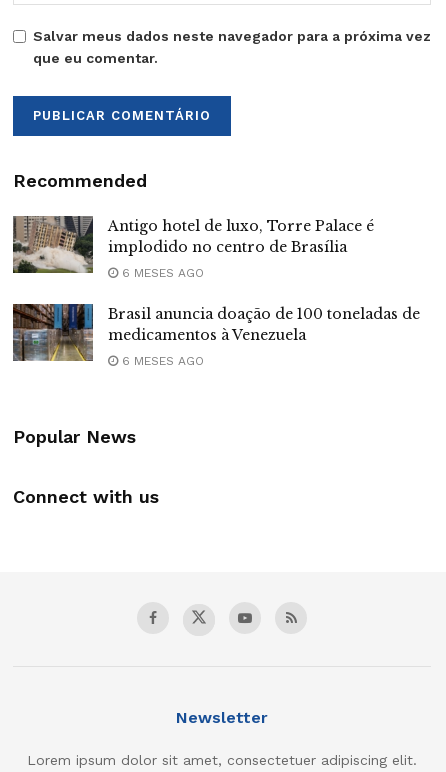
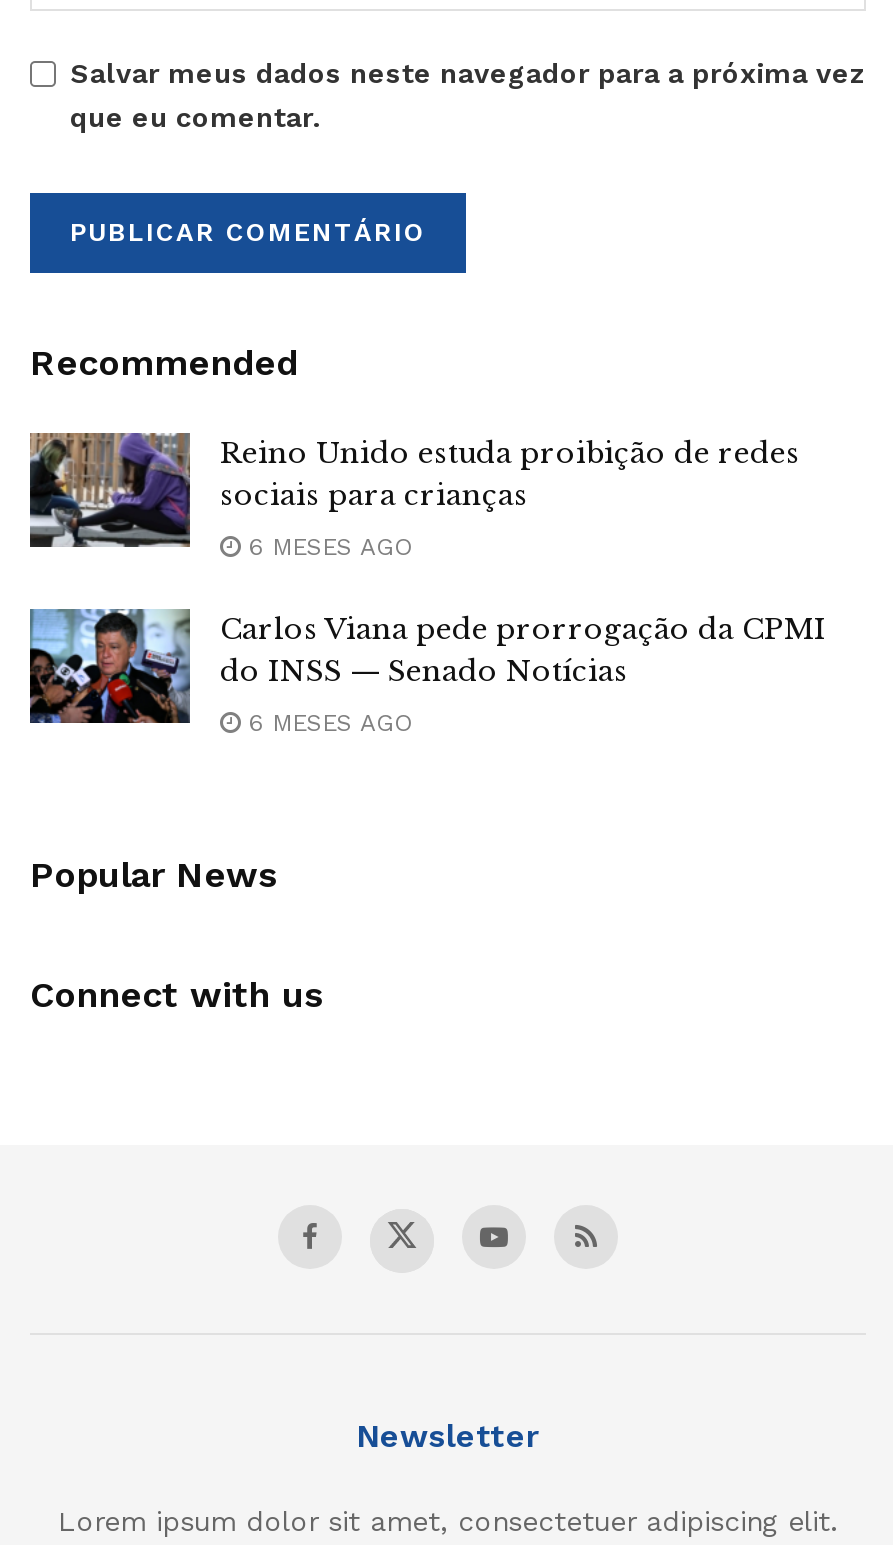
[12,215,374,274] [image] | Antigo hotel de luxo, Torre Palace é | implodido no centro de Brasília -> [30,431,800,547] [image] | Reino Unido estuda proibição de redes | sociais para crianças
[12,303,420,362] [image] | Brasil anuncia doação de 100 toneladas de | medicamentos à Venezuela -> [28,607,826,725] [image] | Carlos Viana pede prorrogação da CPMI | do INSS — Senado Notícias

